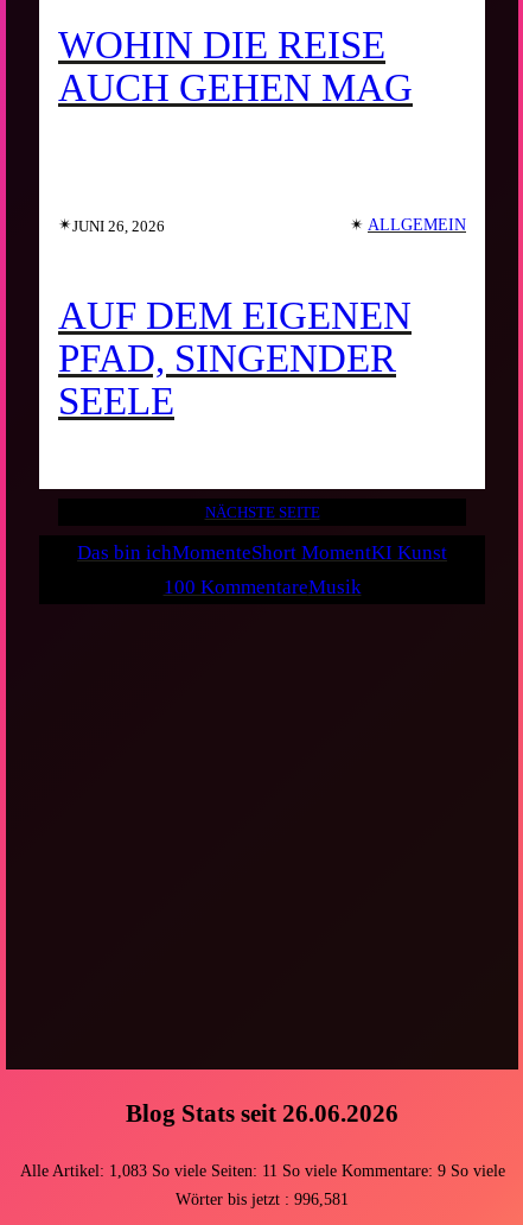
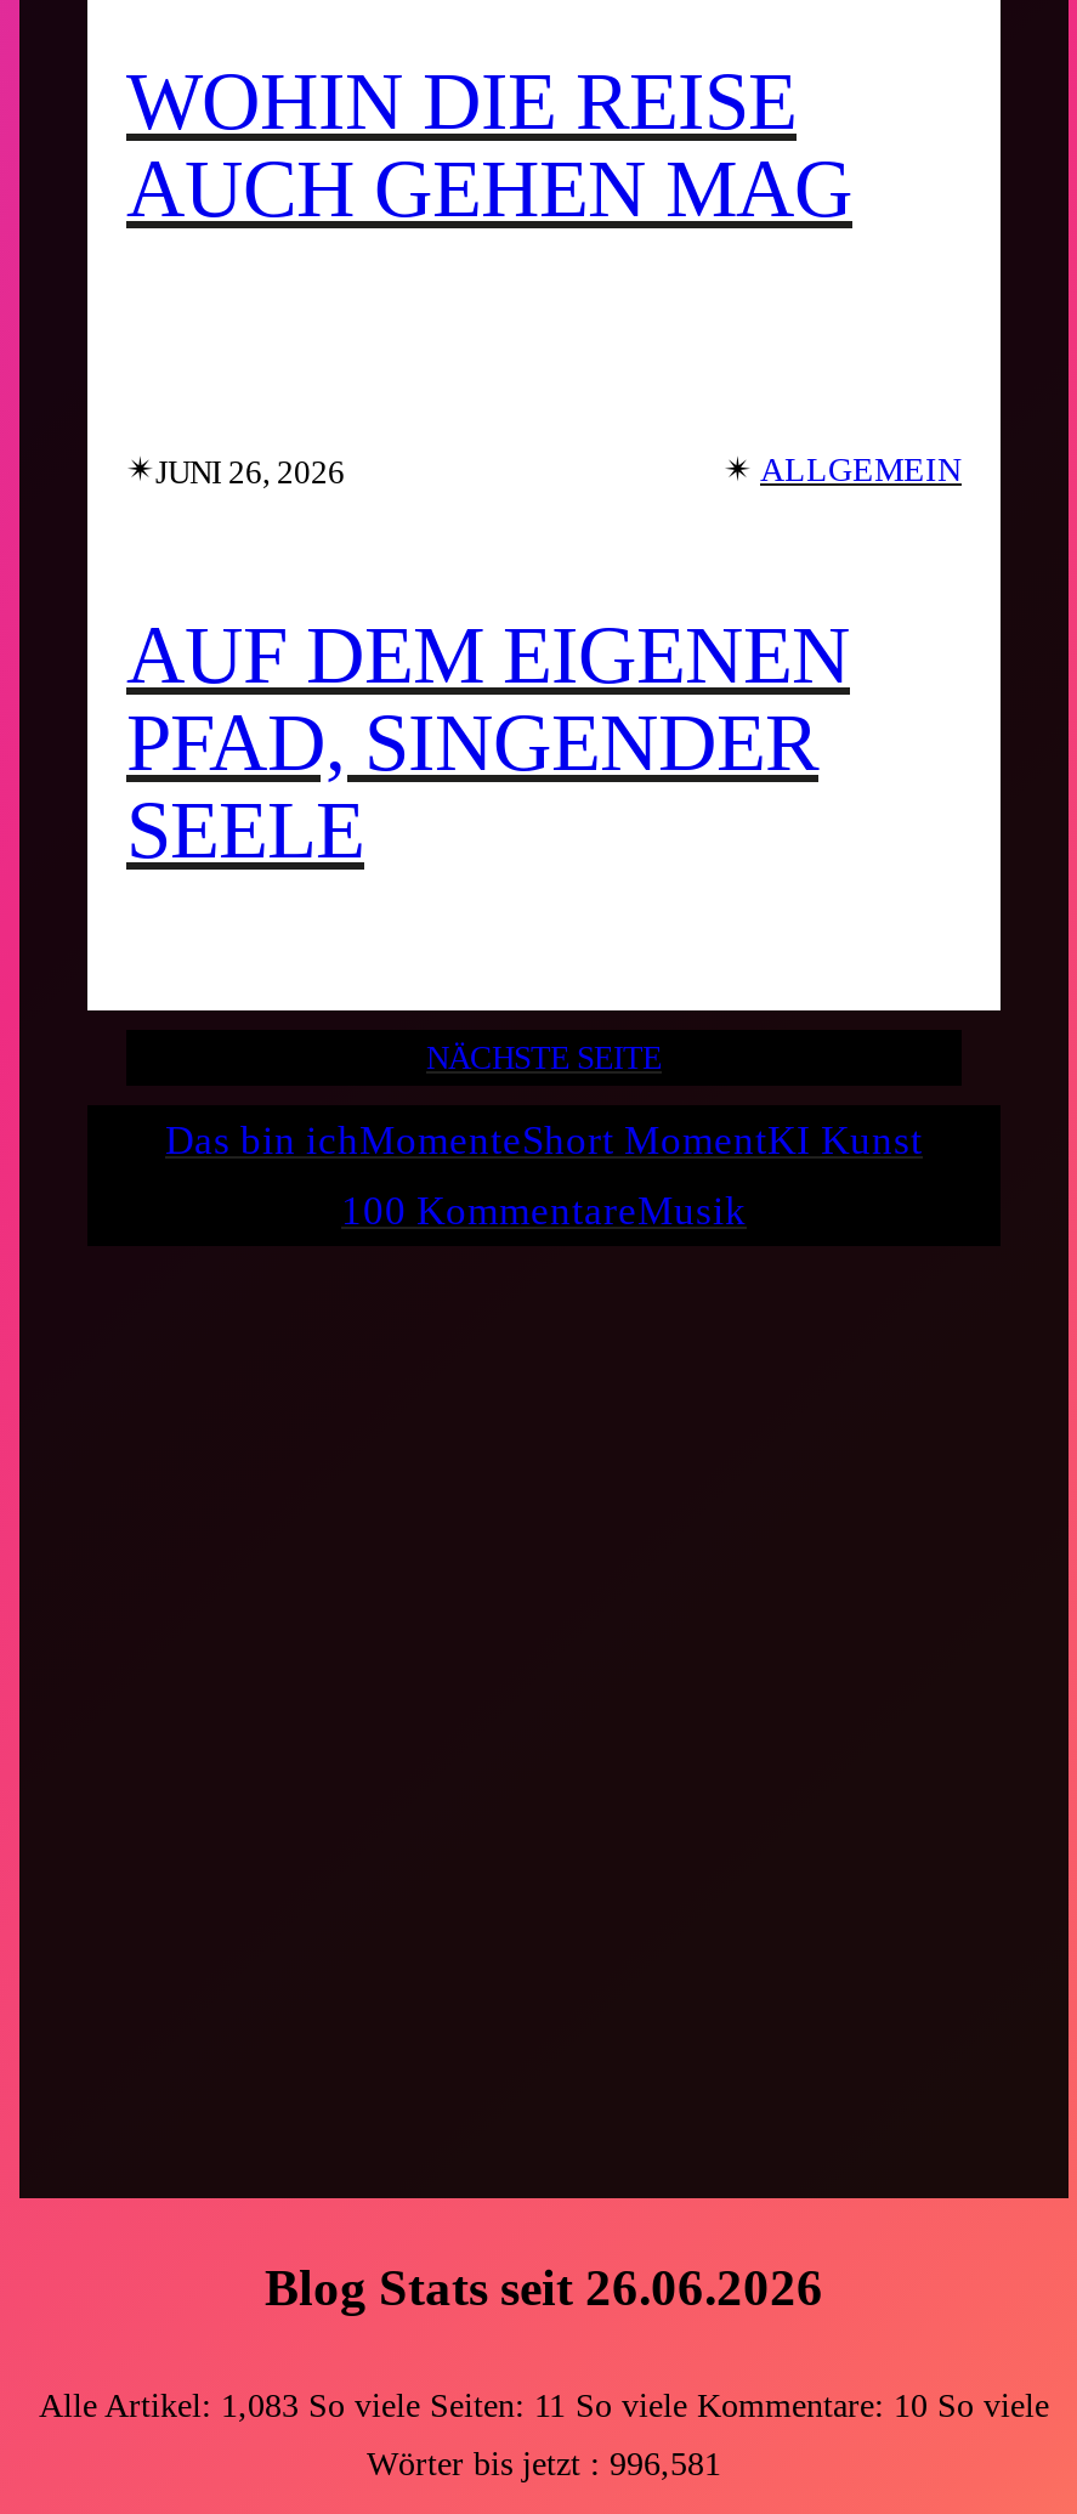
[20,1162,505,1180] Alle Artikel: 1,083 So viele Seiten: 11 So viele Kommentare: 9 So viele -> [39,2388,1049,2424] Alle Artikel: 1,083 So viele Seiten: 11 So viele Kommentare: 10 So viele

